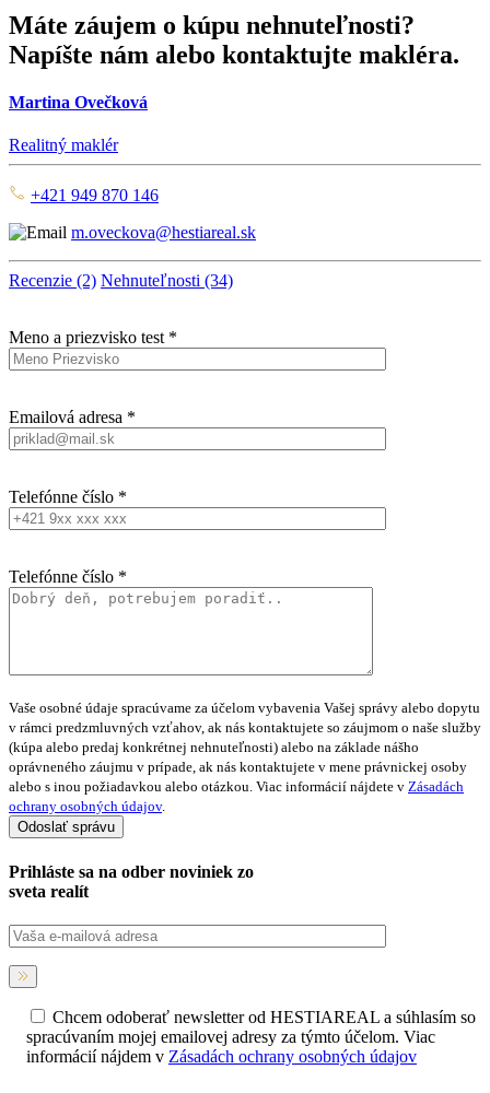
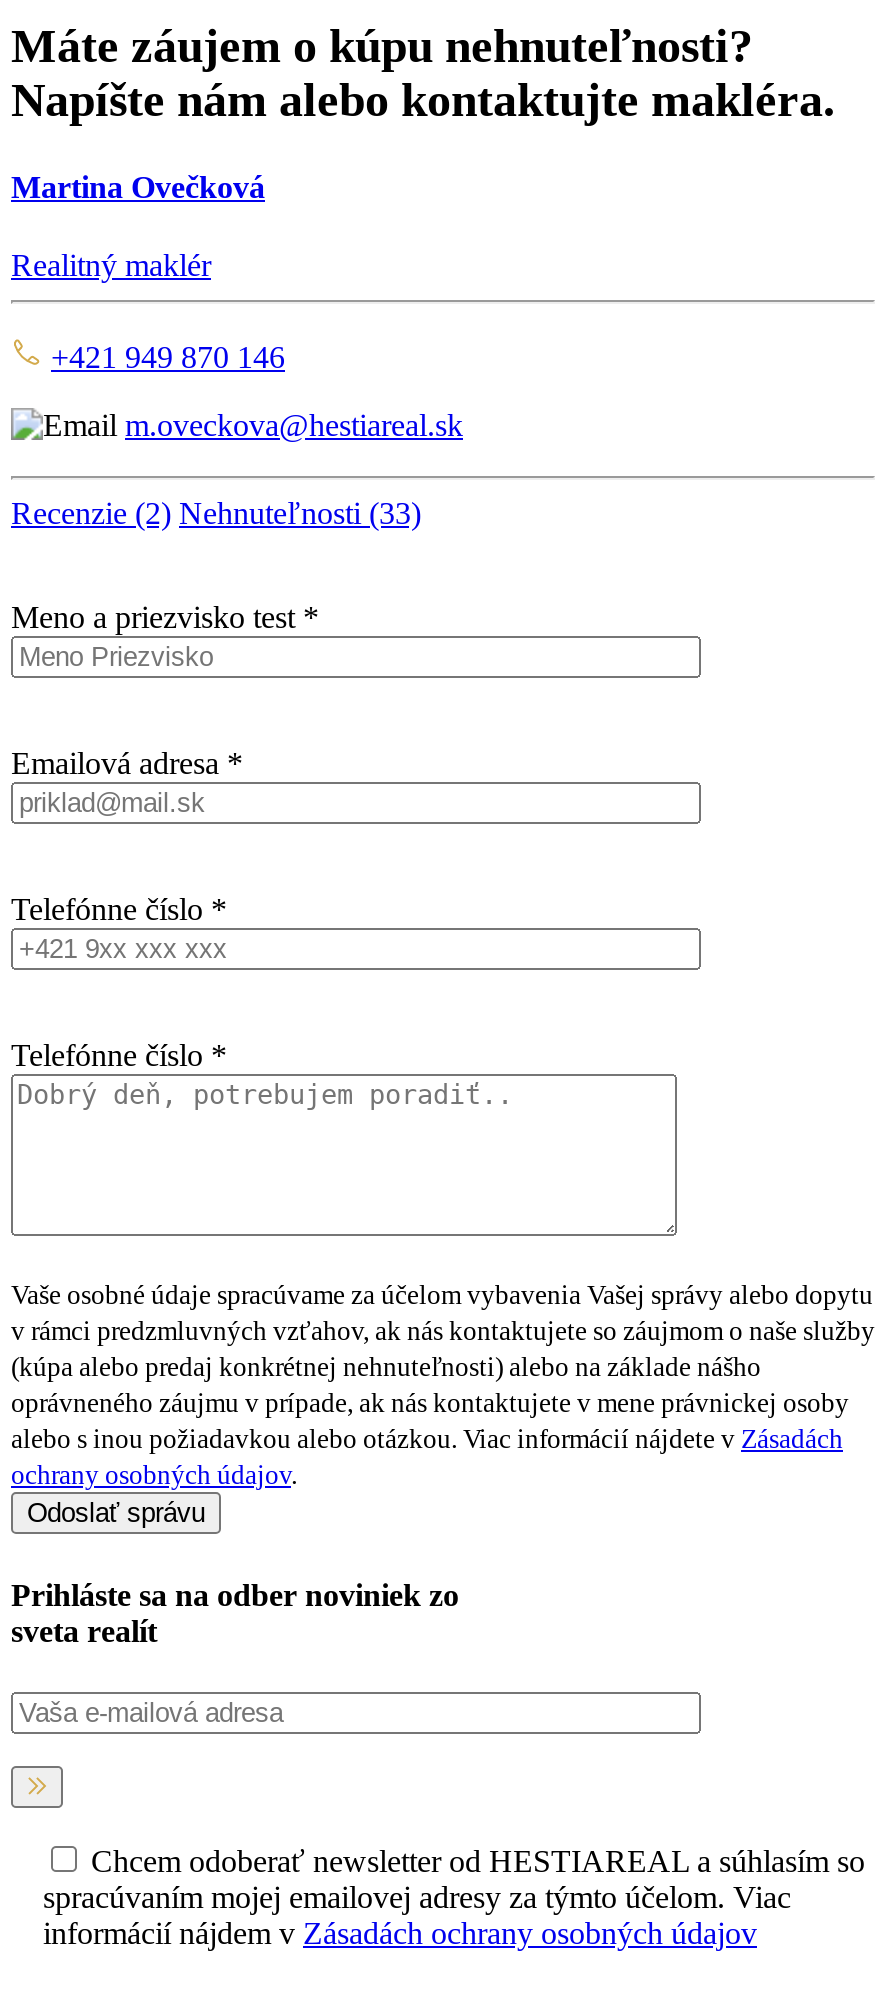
[9,271,233,290] Recenzie (2) Nehnuteľnosti (34) -> [11,497,421,531] Recenzie (2) Nehnuteľnosti (33)

